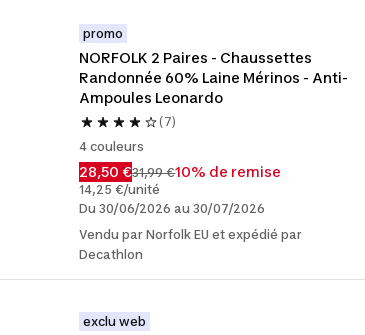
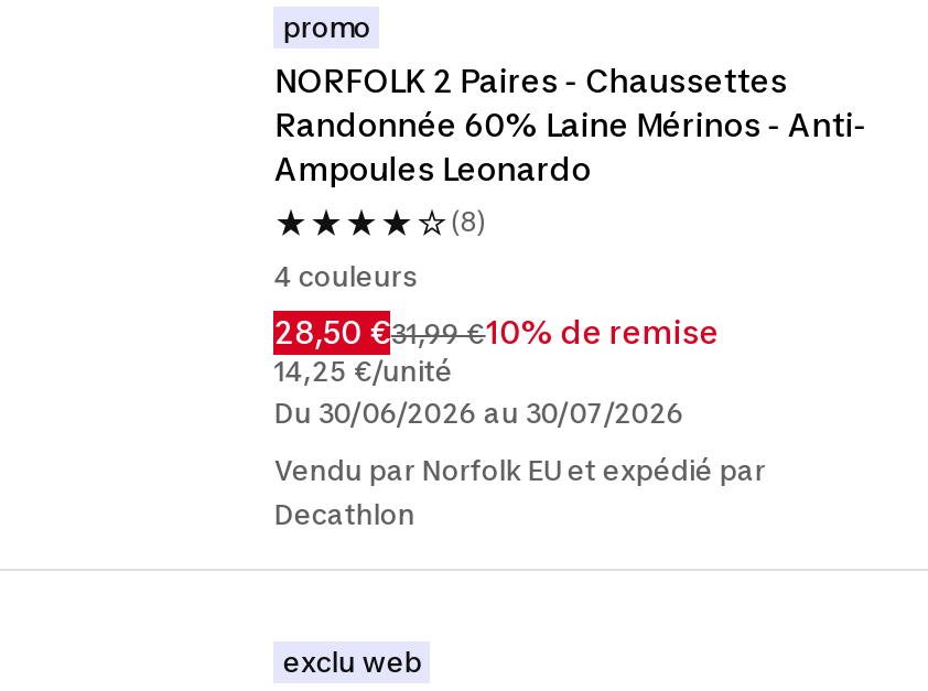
[159,114,176,129] (7) -> [450,205,486,238] (8)

